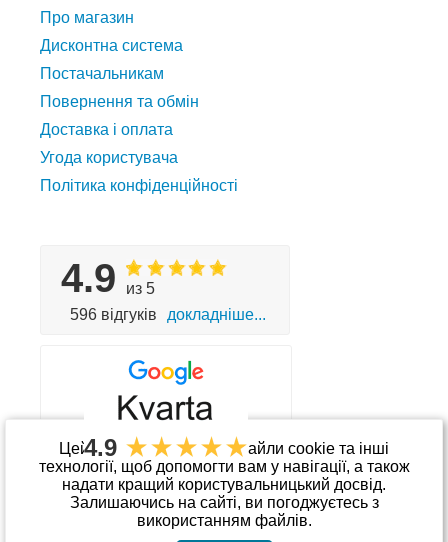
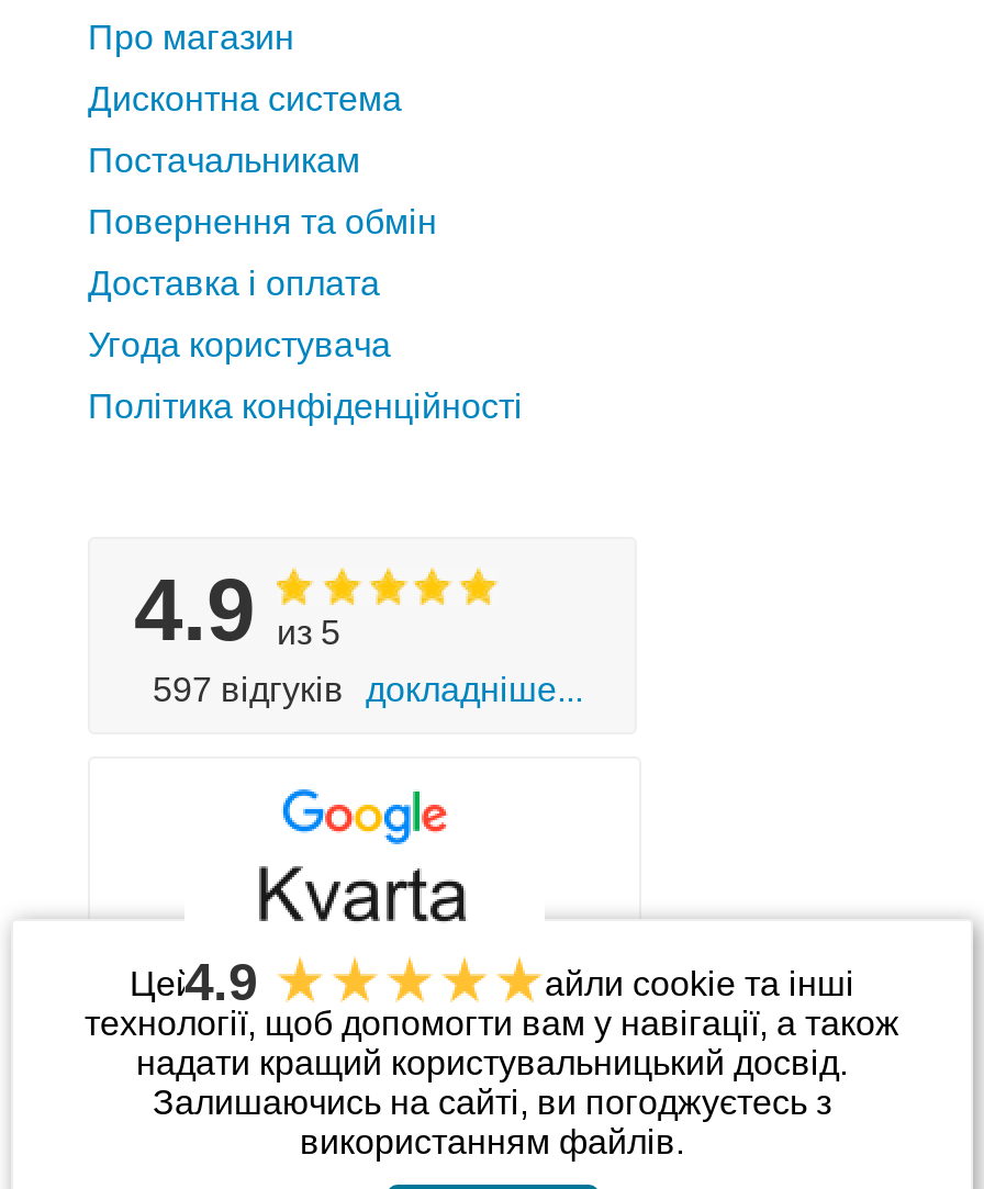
[69,306,265,323] 596 відгуків докладніше... -> [153,671,583,708] 597 відгуків докладніше...

